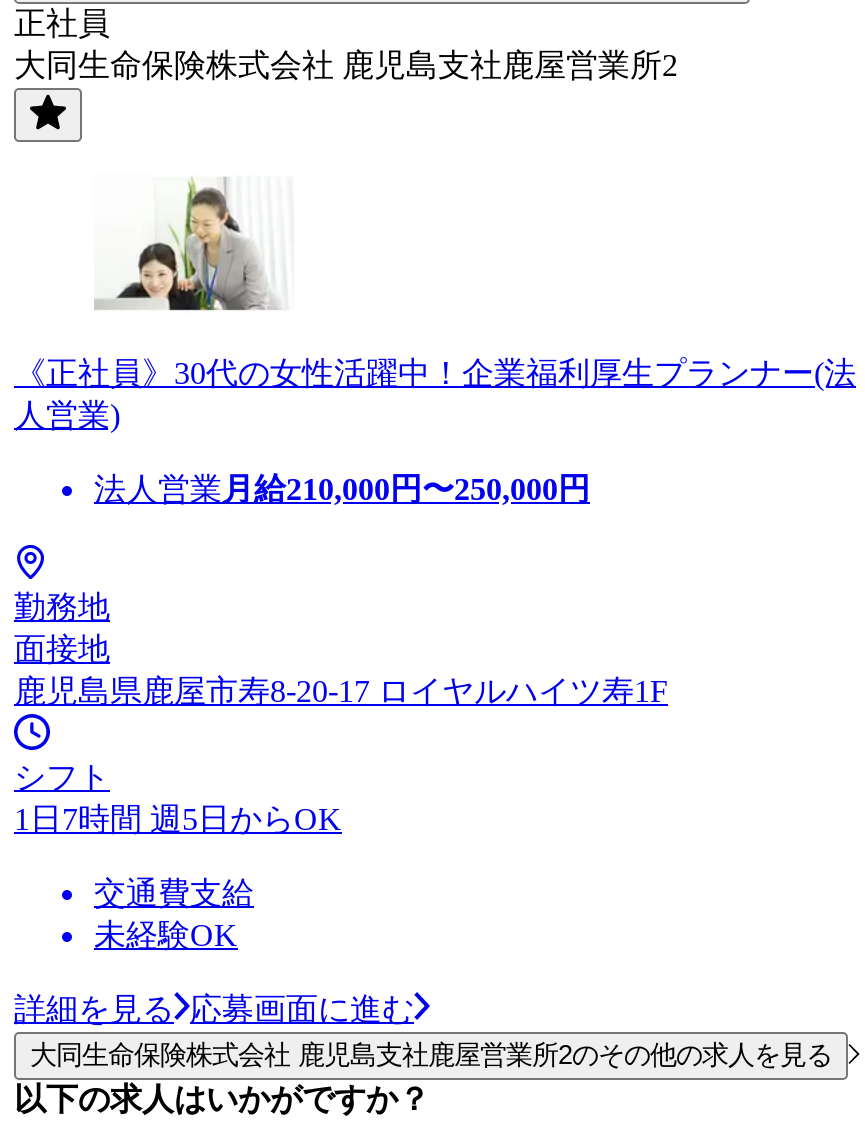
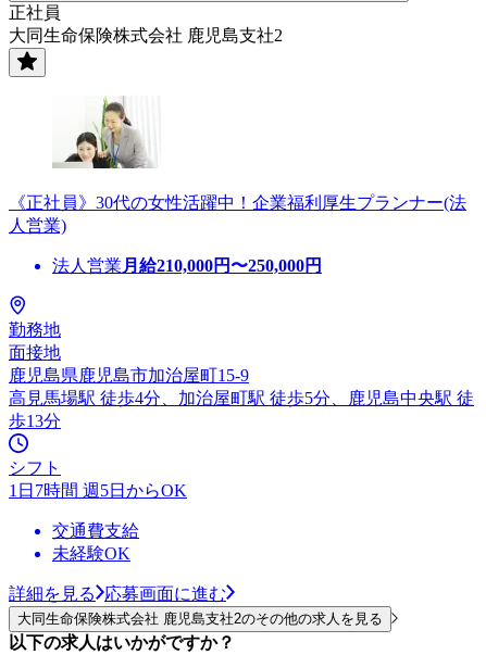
[14,48,678,82] 大同生命保険株式会社 鹿児島支社鹿屋営業所2 -> [9,26,283,44] 大同生命保険株式会社 鹿児島支社2
[14,674,668,708] 鹿児島県鹿屋市寿8-20-17 ロイヤルハイツ寿1F -> [9,366,474,430] 鹿児島県鹿児島市加治屋町15-9 | 高見馬場駅 徒歩4分、加治屋町駅 徒歩5分、鹿児島中央駅 徒 | 歩13分
[30,1040,832,1070] 大同生命保険株式会社 鹿児島支社鹿屋営業所2のその他の求人を見る -> [17,610,383,627] 大同生命保険株式会社 鹿児島支社2のその他の求人を見る

